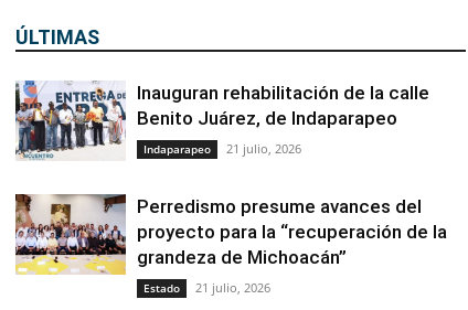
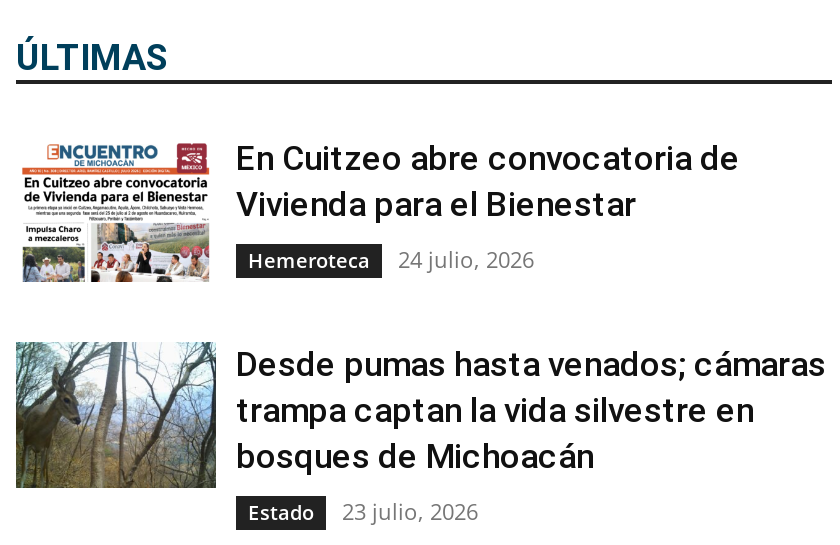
[14,79,429,161] [image] | Inauguran rehabilitación de la calle | Benito Juárez, de Indaparapeo -> [16,136,740,284] [image] | En Cuitzeo abre convocatoria de | Vivienda para el Bienestar
[143,140,301,157] Indaparapeo | 21 julio, 2026 -> [248,244,534,274] Hemeroteca | 24 julio, 2026
[14,193,447,276] [image] | Perredismo presume avances del | proyecto para la “recuperación de la | grandeza de Michoacán” -> [14,340,826,490] [image] | Desde pumas hasta venados; cámaras | trampa captan la vida silvestre en | bosques de Michoacán
[143,279,270,296] Estado 21 julio, 2026 -> [248,496,478,526] Estado 23 julio, 2026

